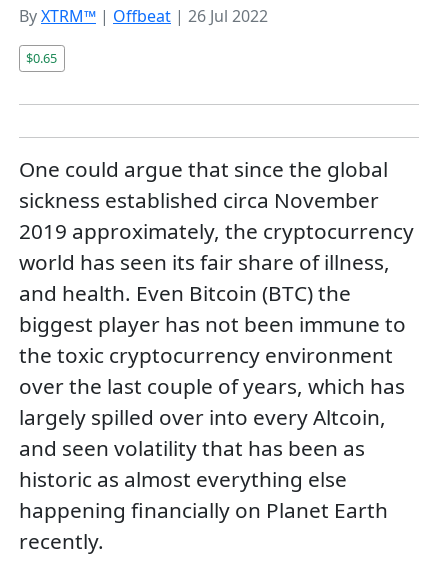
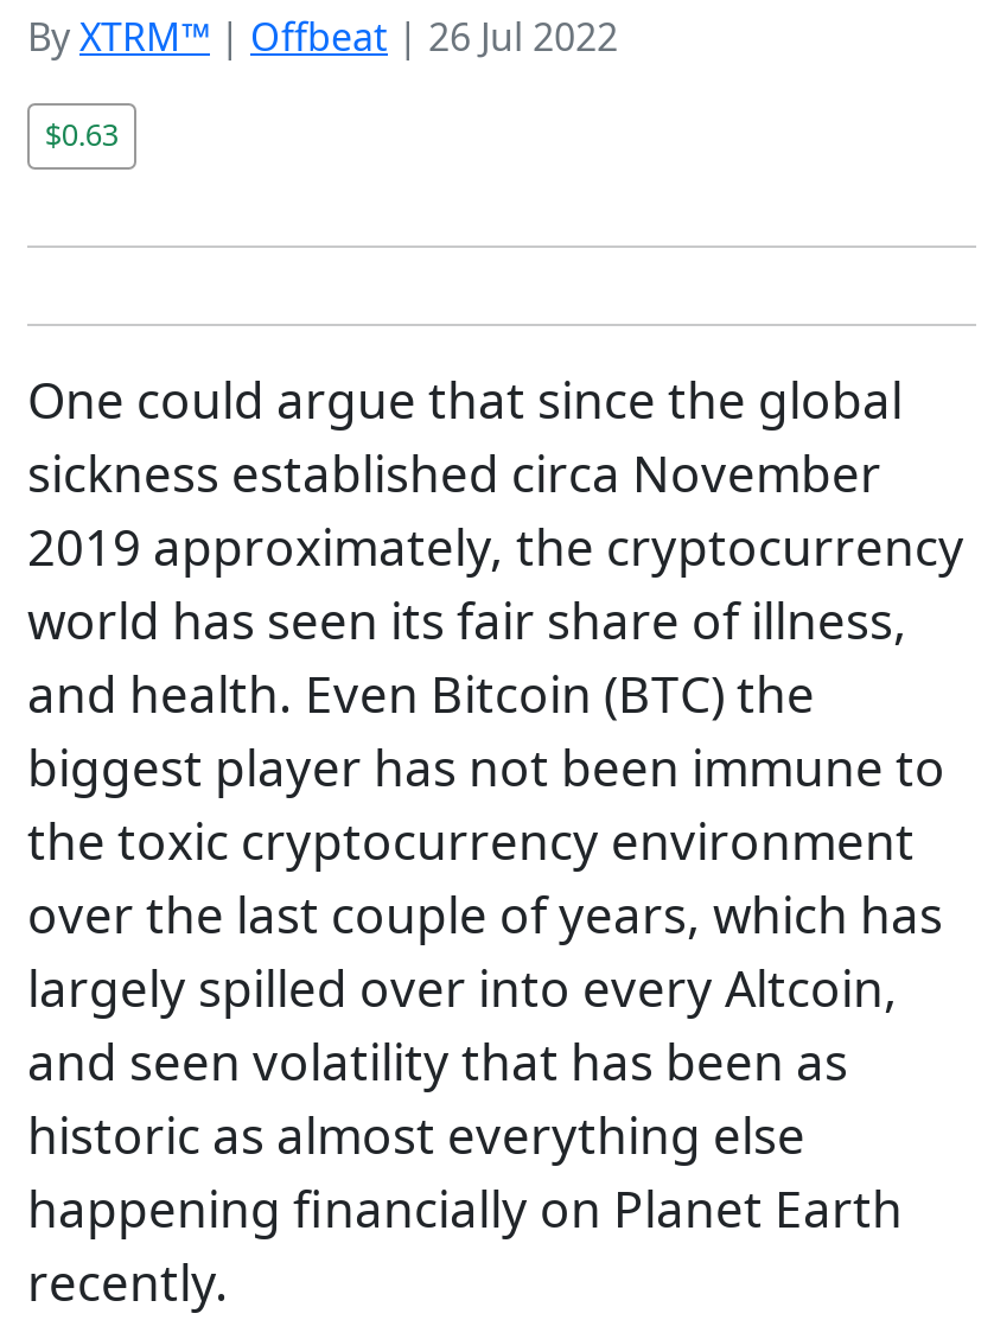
[26,49,57,67] $0.65 -> [45,113,118,156] $0.63

